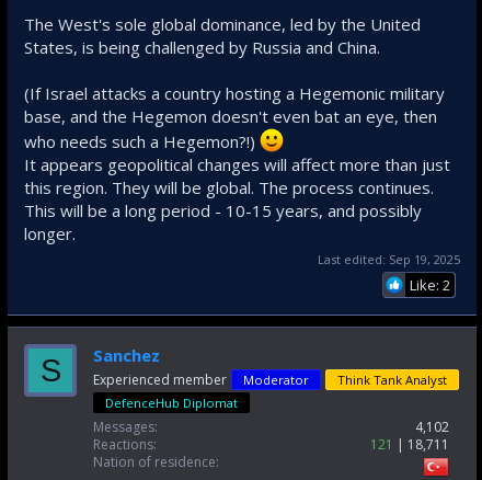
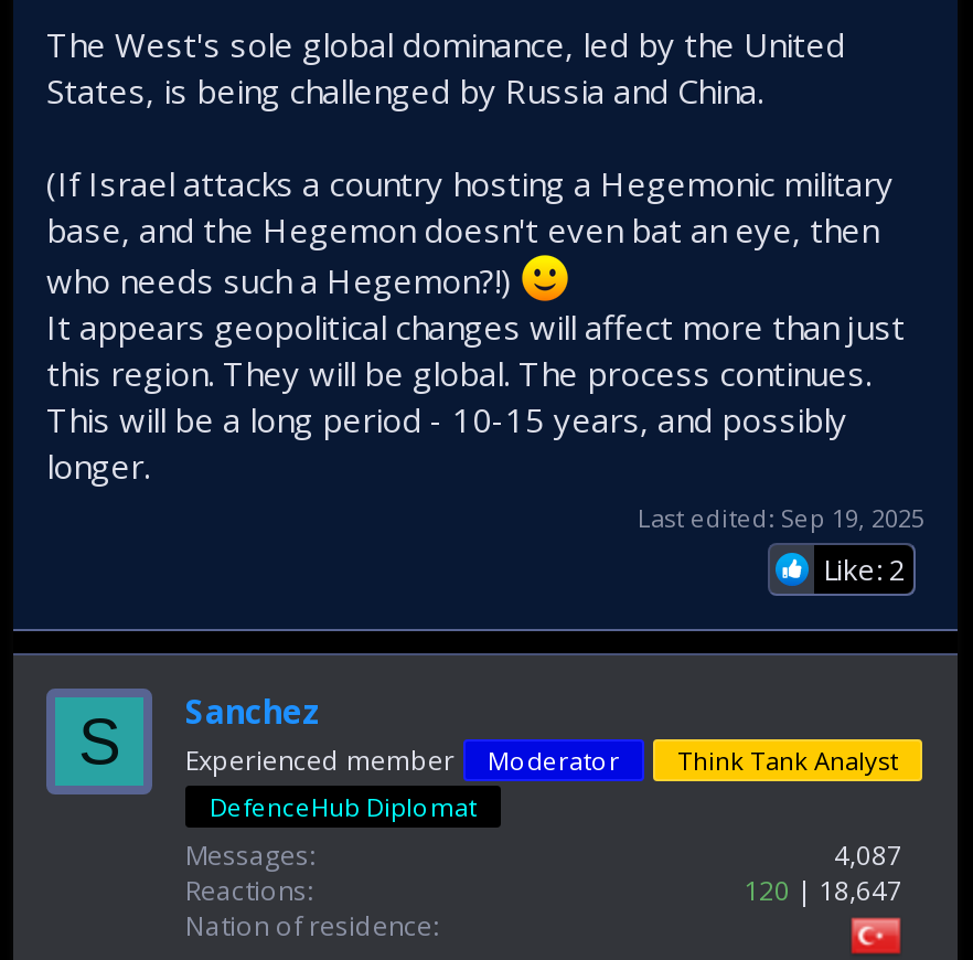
[415,418,449,436] 4,102 -> [834,837,902,875] 4,087
[370,435,393,454] 121 -> [744,872,790,910] 120
[408,435,449,454] 18,711 -> [819,872,902,910] 18,647

